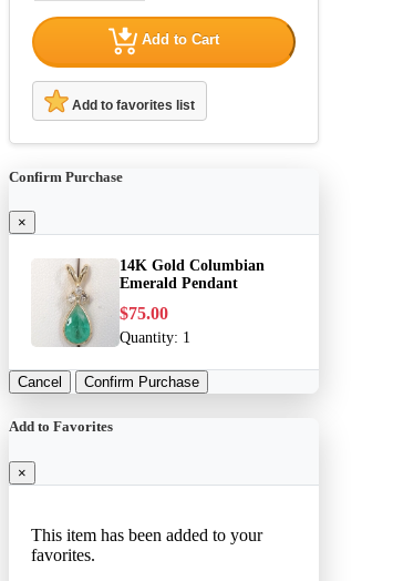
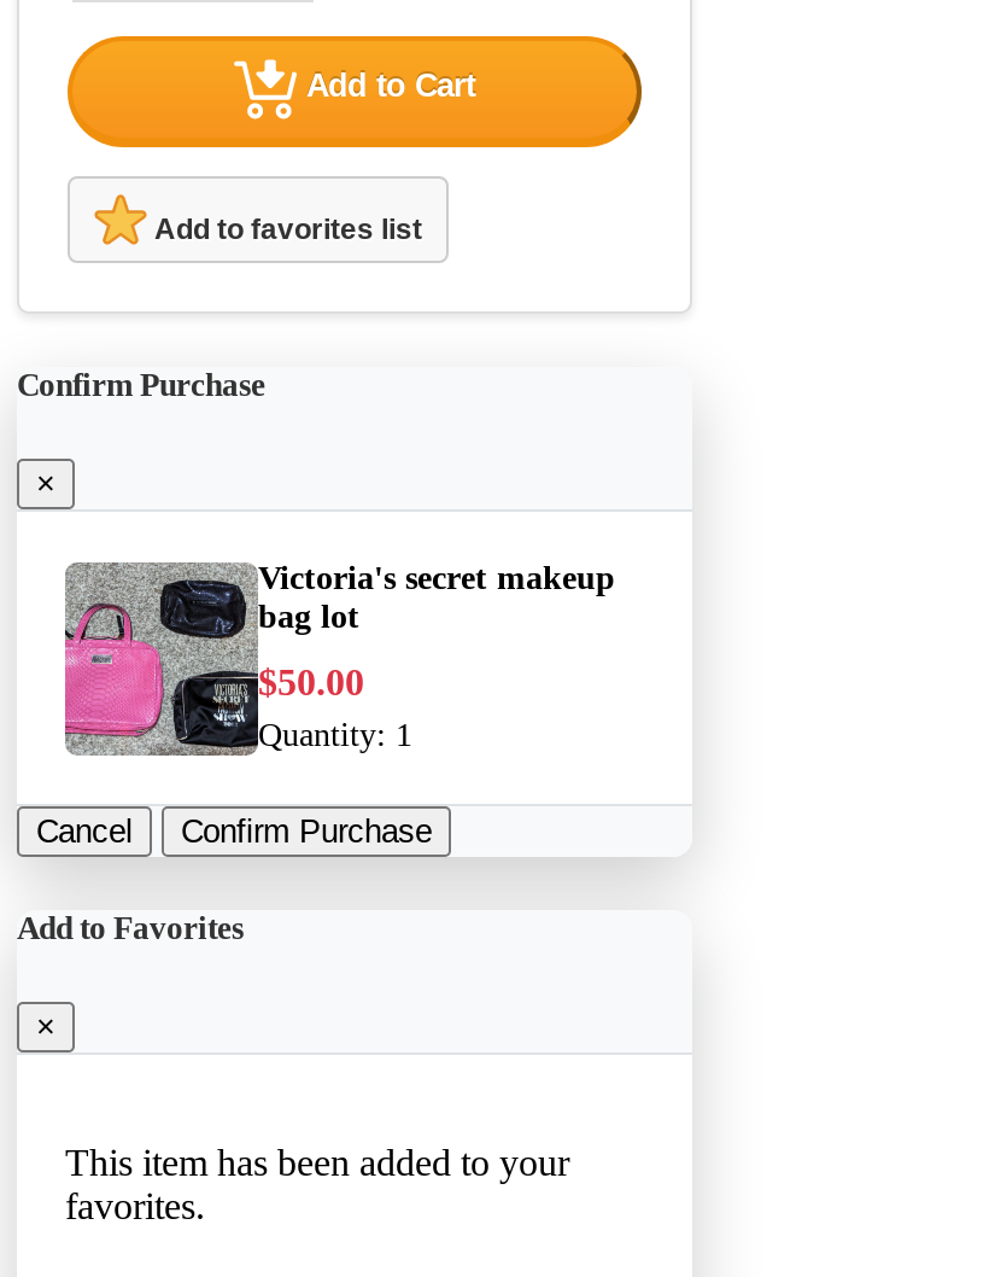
[31,258,265,346] [image] | 14K Gold Columbian | Emerald Pendant -> [63,561,615,756] [image] | Victoria's secret makeup | bag lot
[120,304,168,323] $75.00 -> [258,662,364,703] $50.00

